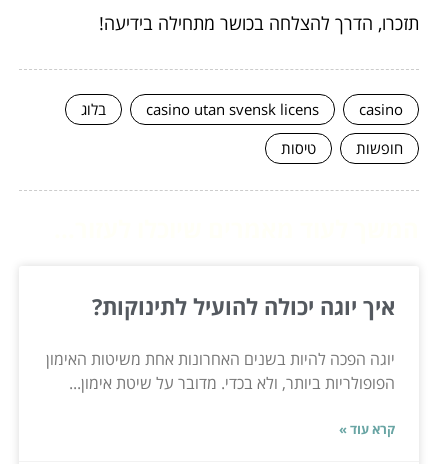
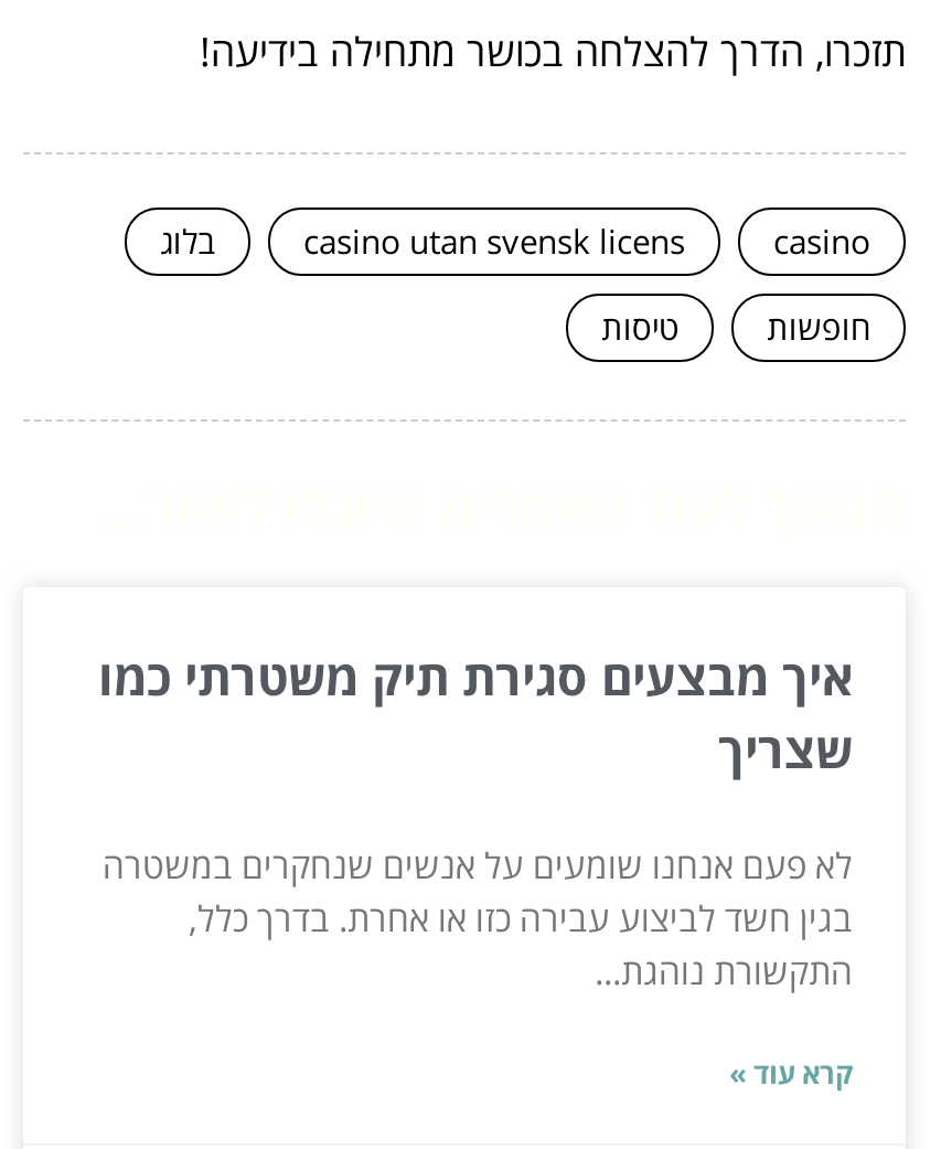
[92,290,395,320] איך יוגה יכולה להועיל לתינוקות? -> [98,641,853,780] איך מבצעים סגירת תיק משטרתי כמו | שצריך
[46,347,395,393] יוגה הפכה להיות בשנים האחרונות אחת משיטות האימון | הפופולריות ביותר, ולא בכדי. מדובר על שיטת אימון... -> [103,840,853,994] לא פעם אנחנו שומעים על אנשים שנחקרים במשטרה | בגין חשד לביצוע עבירה כזו או אחרת. בדרך כלל, | התקשורת נוהגת...

